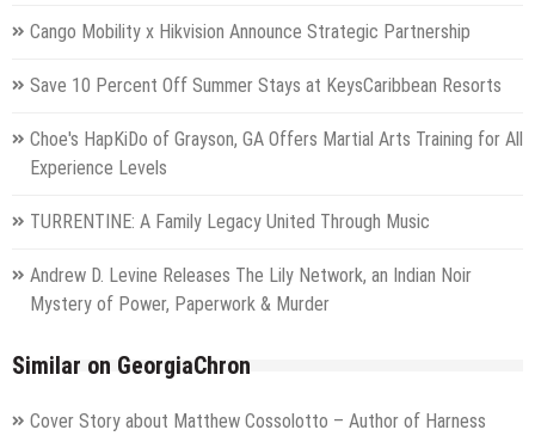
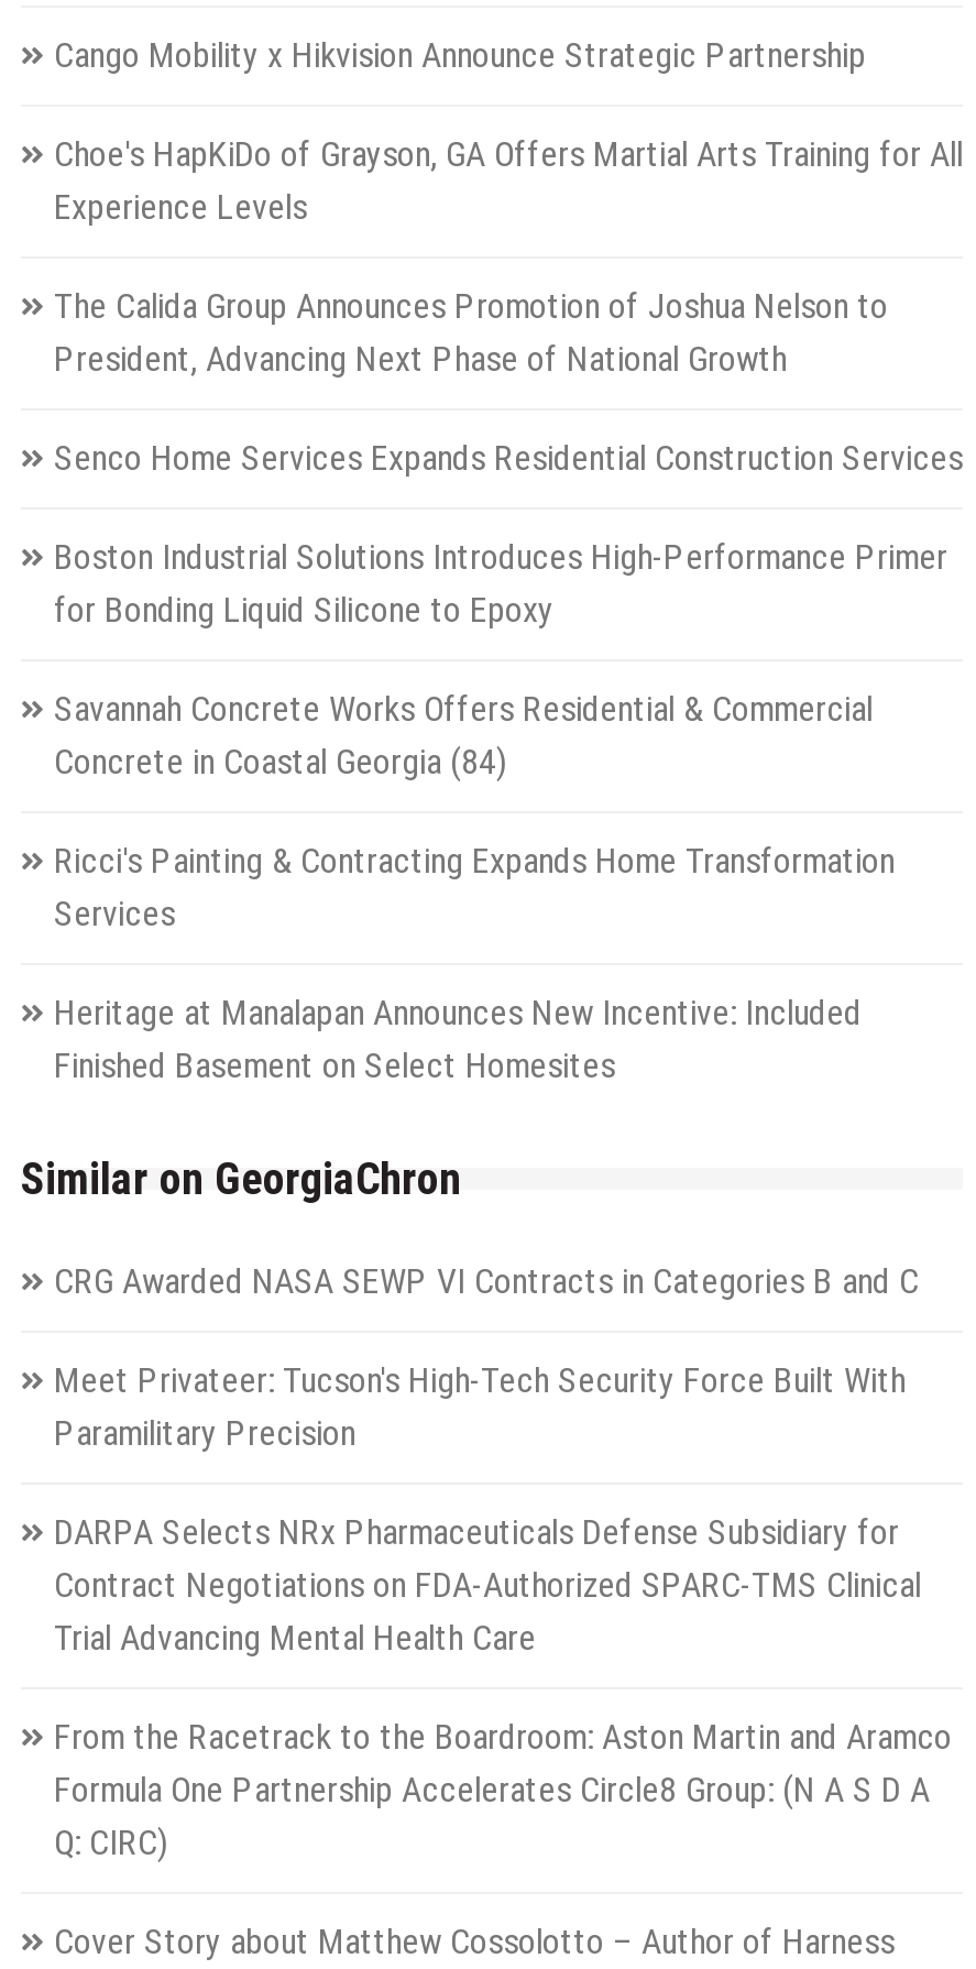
[30,74,502,97] Save 10 Percent Off Summer Stays at KeysCaribbean Resorts -> none
moved [30,128,523,179] -> [54,133,963,228]: Choe's HapKiDo of Grayson, GA Offers Martial Arts Training for All | Experience Levels
[30,210,472,315] TURRENTINE: A Family Legacy United Through Music | Andrew D. Levine Releases The Lily Network, an Indian Noir | Mystery of Power, Paperwork & Murder -> [54,285,963,1086] The Calida Group Announces Promotion of Joshua Nelson to | President, Advancing Next Phase of National Growth | Senco Home Services Expands Residential Construction Services | Boston Industrial Solutions Introduces High-Performance Primer | for Bonding Liquid Silicone to Epoxy | Savannah Concrete Works Offers Residential & Commercial | Concrete in Coastal Georgia (84) | Ricci's Painting & Contracting Expands Home Transformation | Services | Heritage at Manalapan Announces New Incentive: Included | Finished Basement on Select Homesites
none -> [54,1260,952,1863] CRG Awarded NASA SEWP VI Contracts in Categories B and C | Meet Privateer: Tucson's High-Tech Security Force Built With | Paramilitary Precision | DARPA Selects NRx Pharmaceuticals Defense Subsidiary for | Contract Negotiations on FDA-Authorized SPARC-TMS Clinical | Trial Advancing Mental Health Care | From the Racetrack to the Boardroom: Aston Martin and Aramco | Formula One Partnership Accelerates Circle8 Group: (N A S D A | Q: CIRC)

